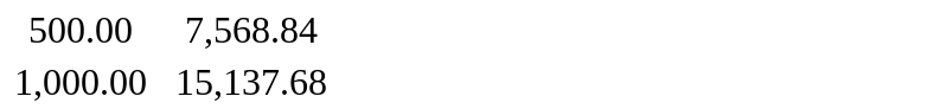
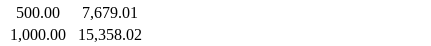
[28,9,318,50] 500.00 7,568.84 -> [16,4,138,21] 500.00 7,679.01
[14,62,327,102] 1,000.00 15,137.68 -> [10,26,142,43] 1,000.00 15,358.02

